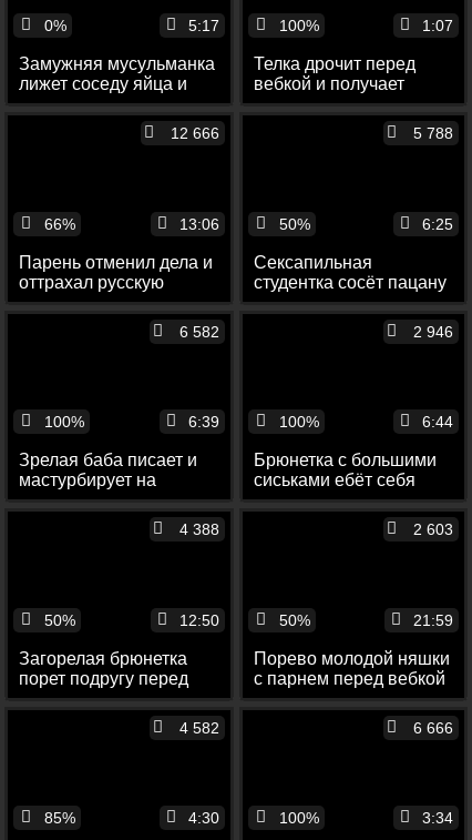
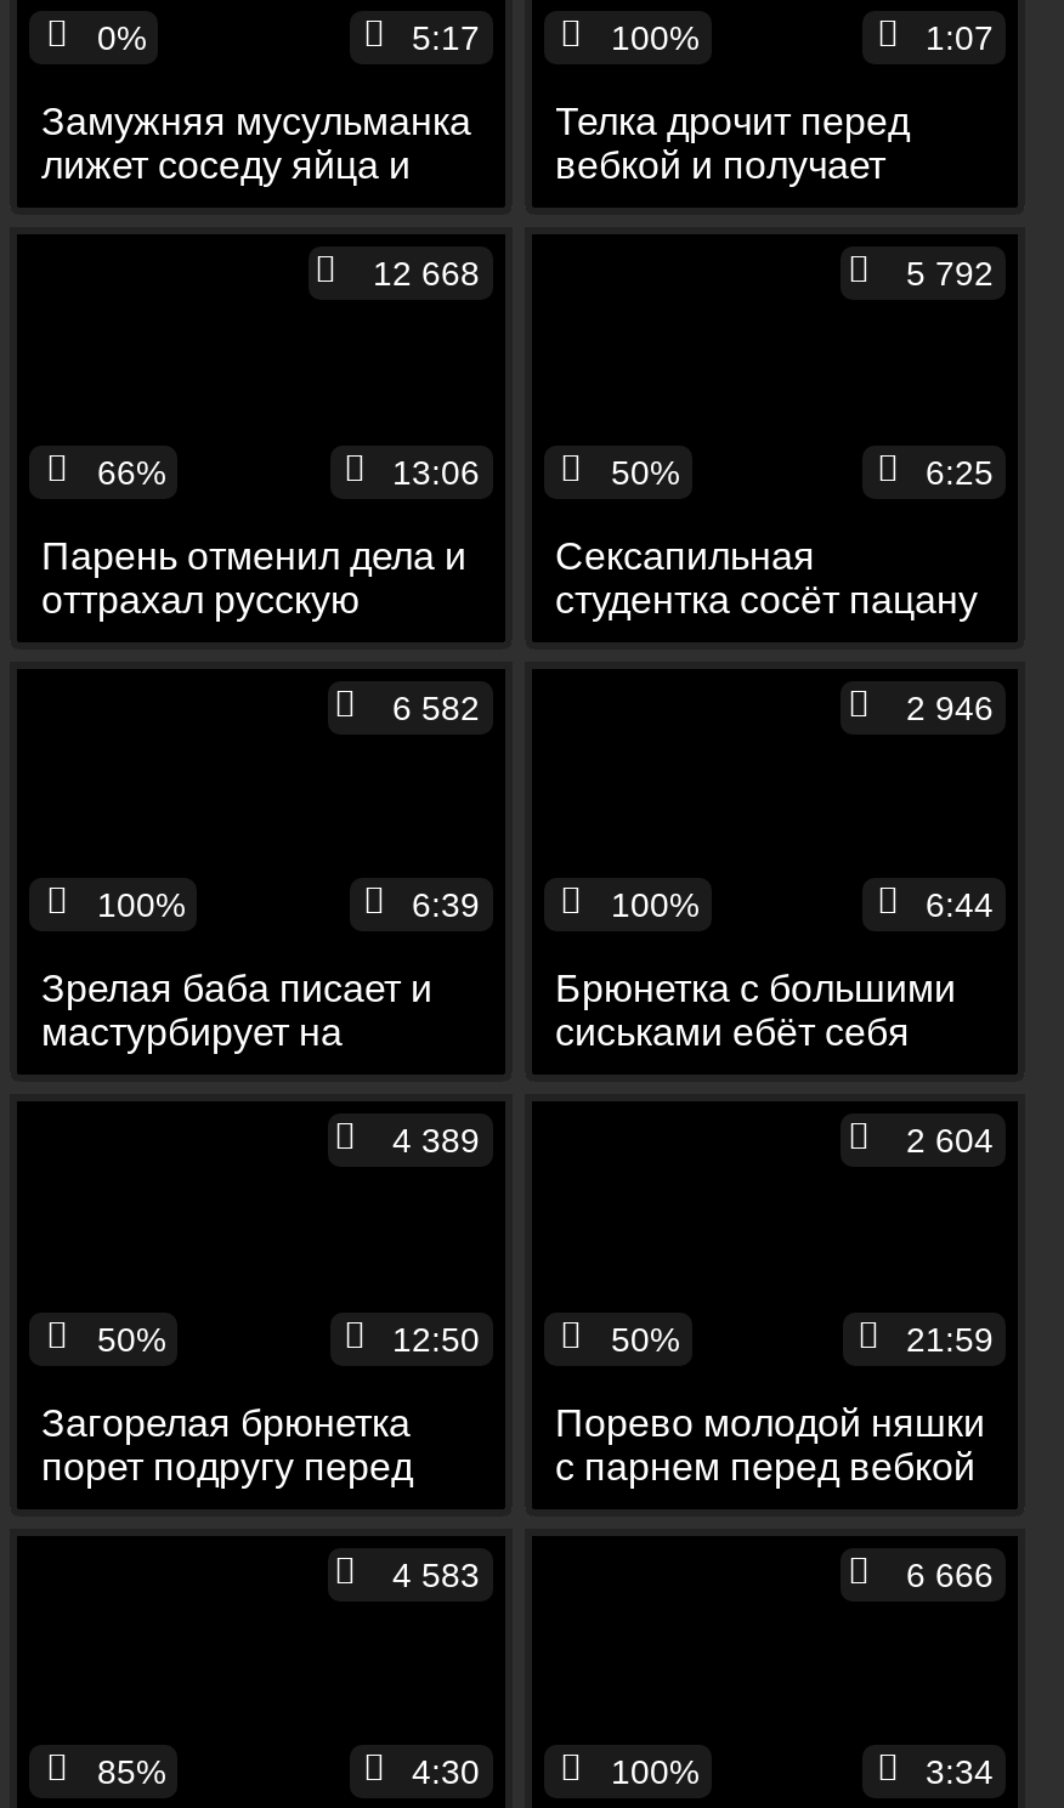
[170,125,219,142] 12 666 -> [373,254,480,293] 12 668
[413,125,453,142] 5 788 -> [906,254,994,293] 5 792
[179,521,219,539] 4 388 -> [392,1121,480,1160] 4 389
[413,521,453,539] 2 603 -> [906,1121,994,1160] 2 604
[179,719,219,737] 4 582 -> [392,1555,480,1594] 4 583

